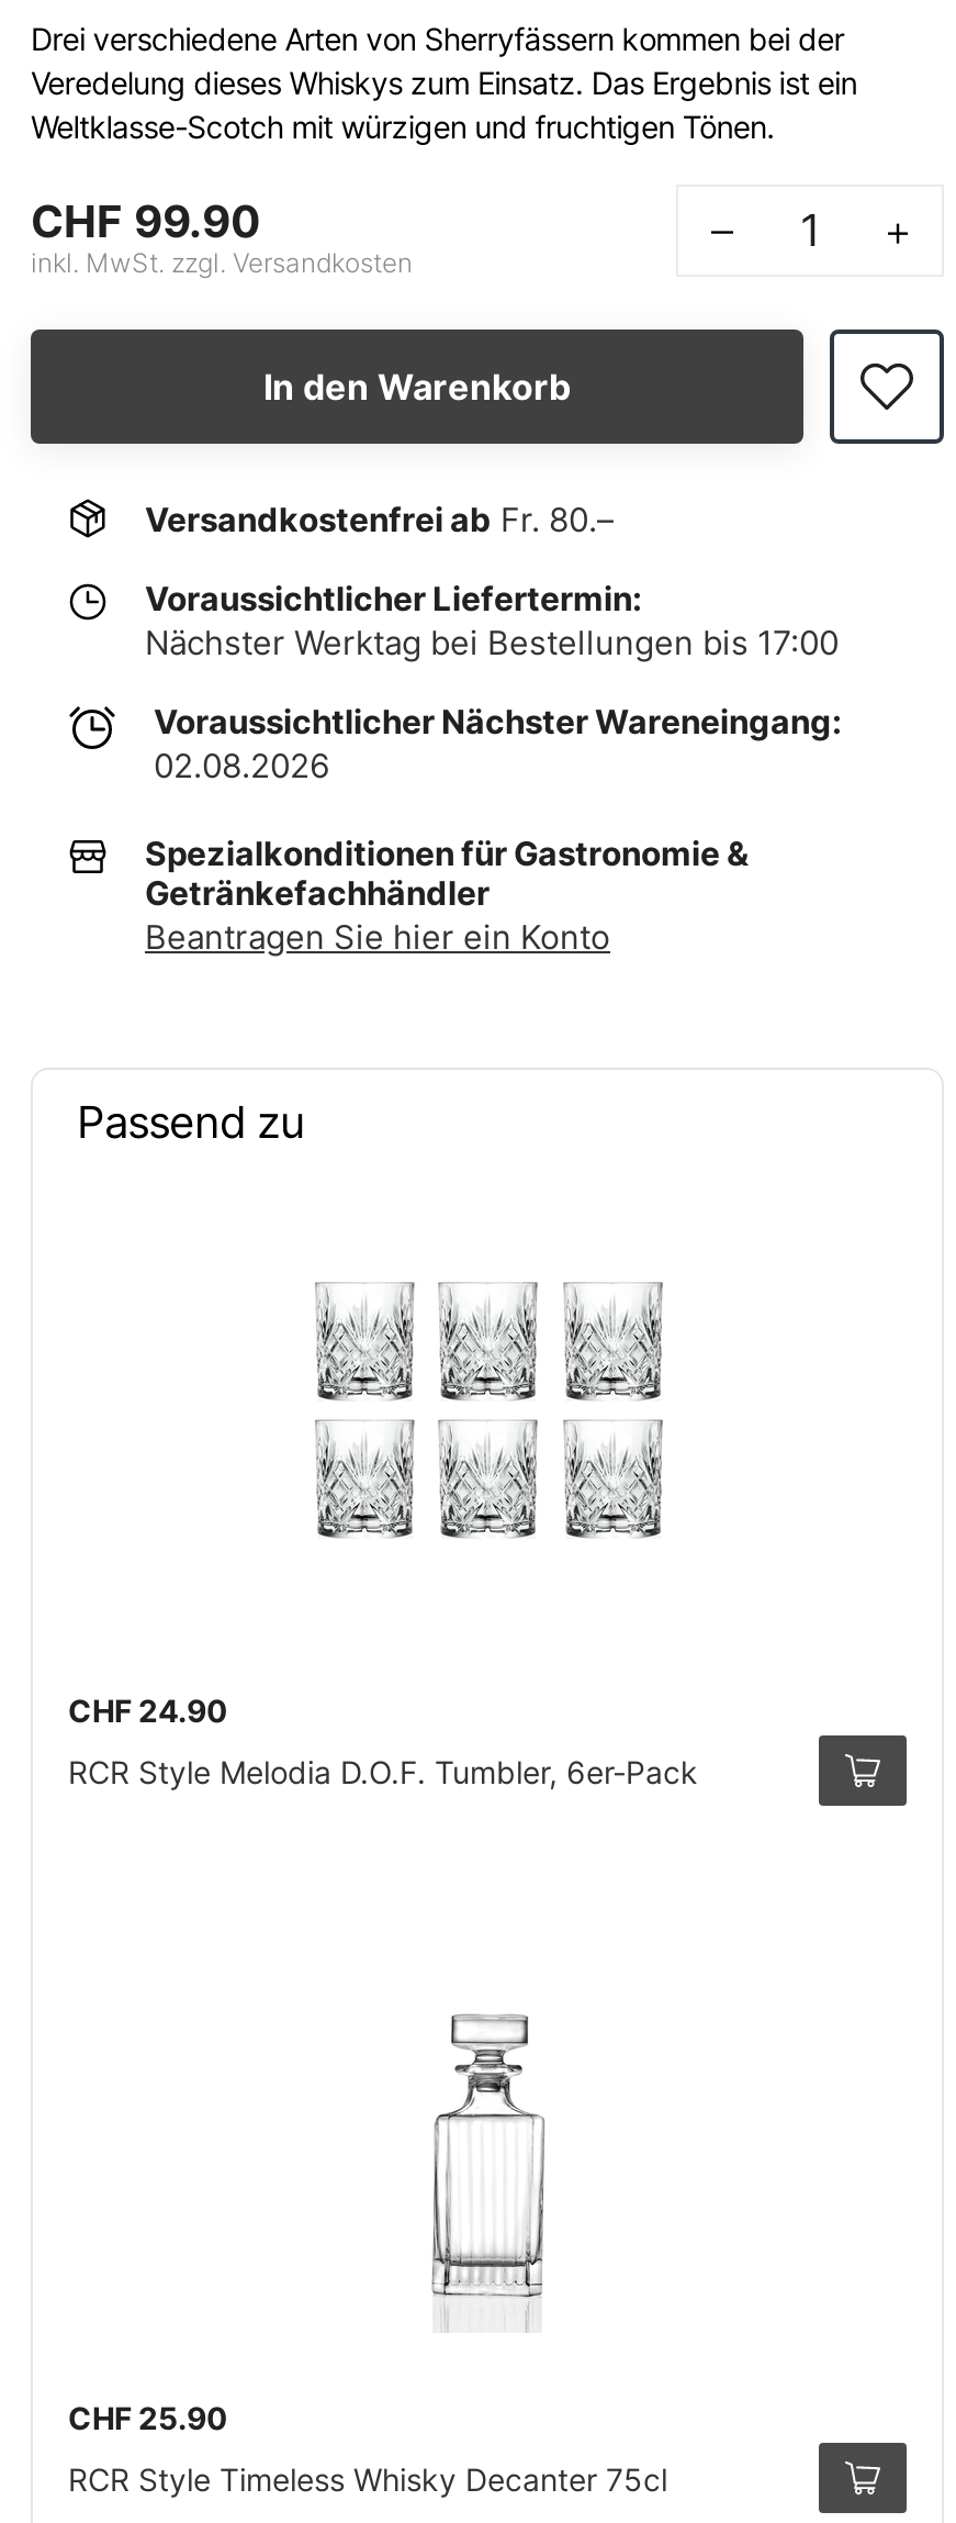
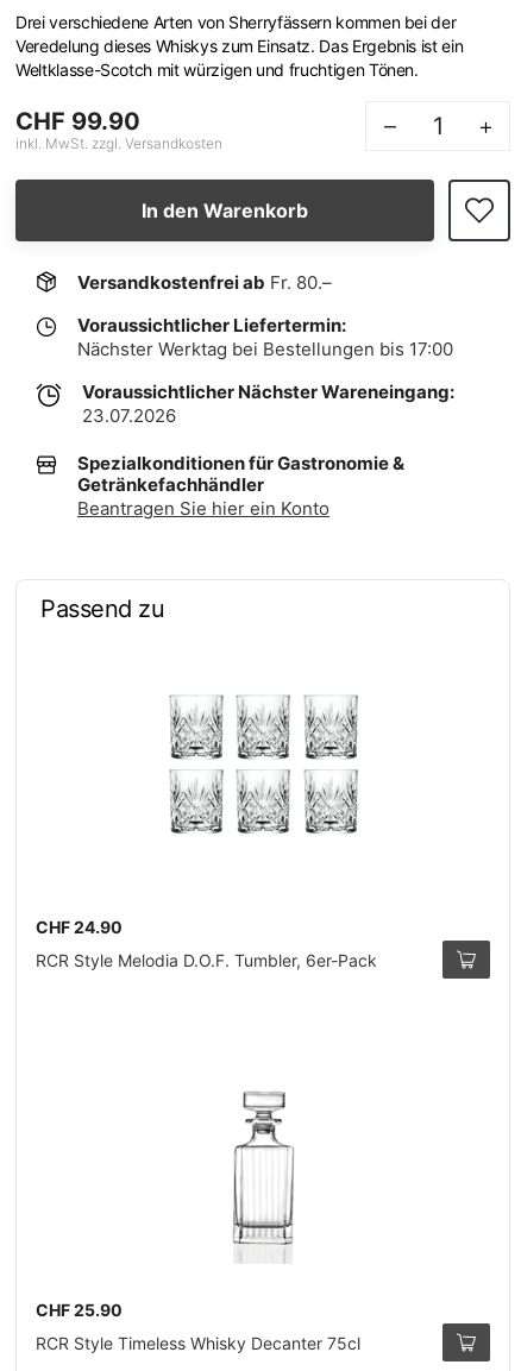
[154,745,329,786] 02.08.2026 -> [82,404,176,427] 23.07.2026

